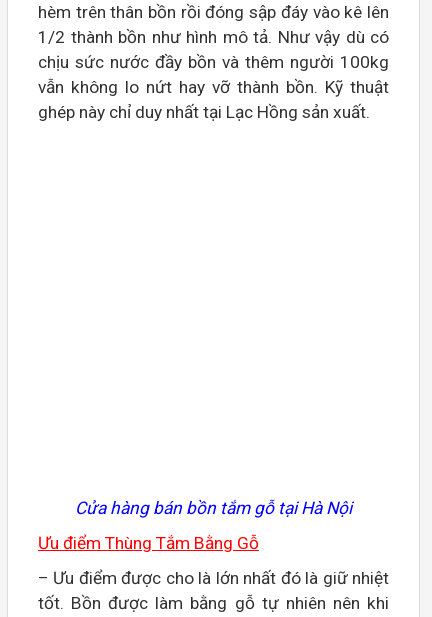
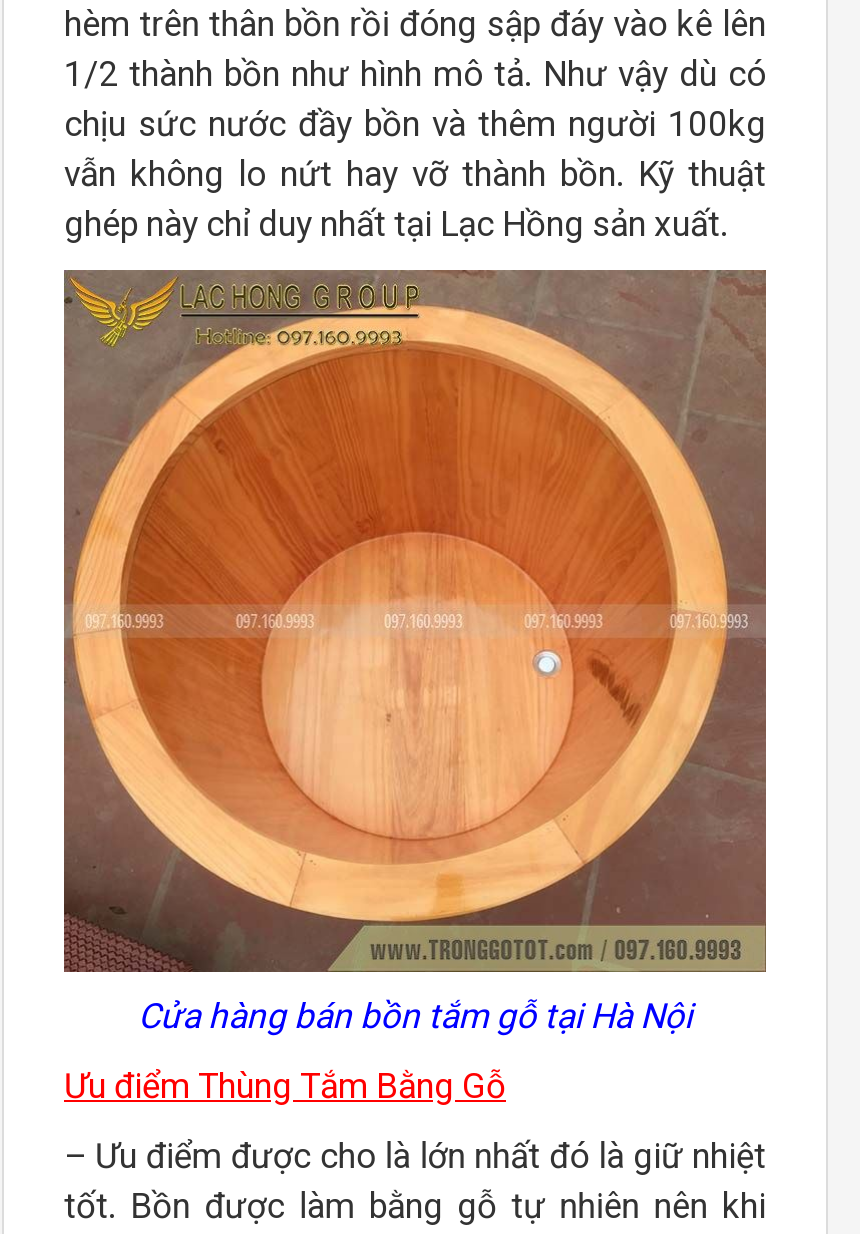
none -> [62,268,768,974] [image]

